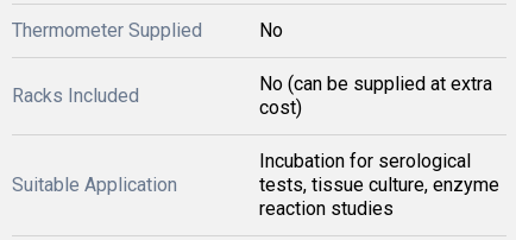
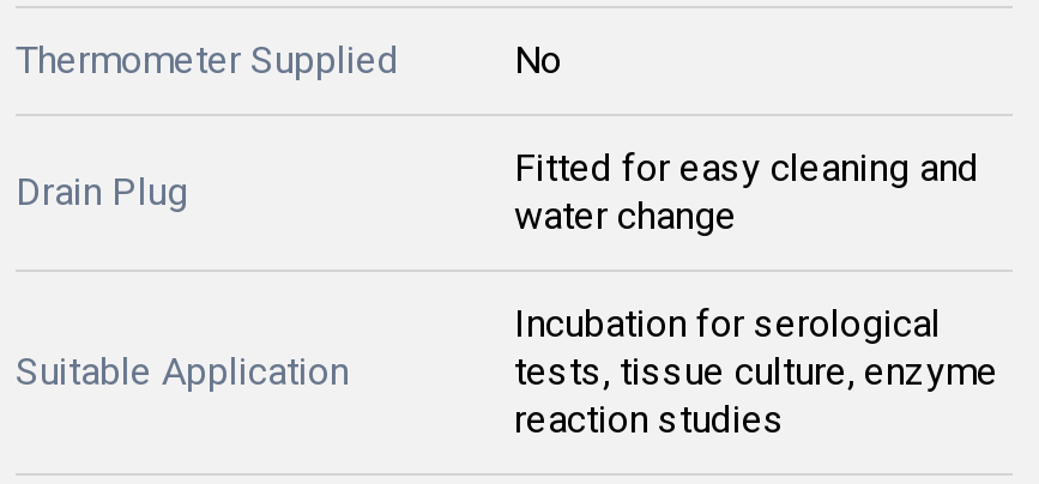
[259,72,492,119] No (can be supplied at extra | cost) -> [514,145,979,238] Fitted for easy cleaning and | water change
[12,84,139,107] Racks Included -> [16,169,188,214] Drain Plug

